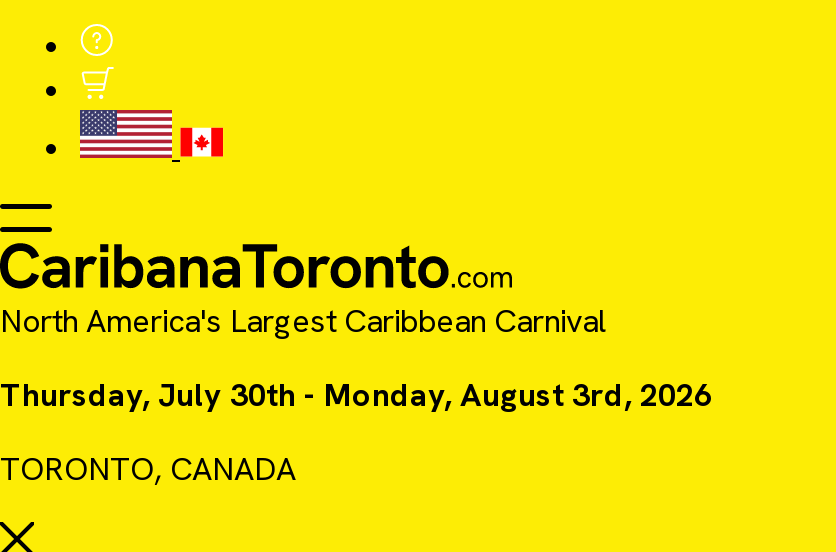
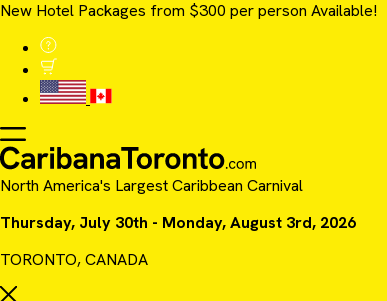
none -> [0,0,377,21] New Hotel Packages from $300 per person Available!

